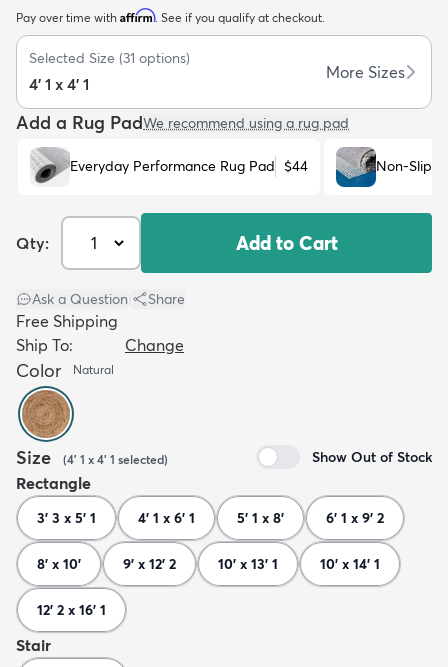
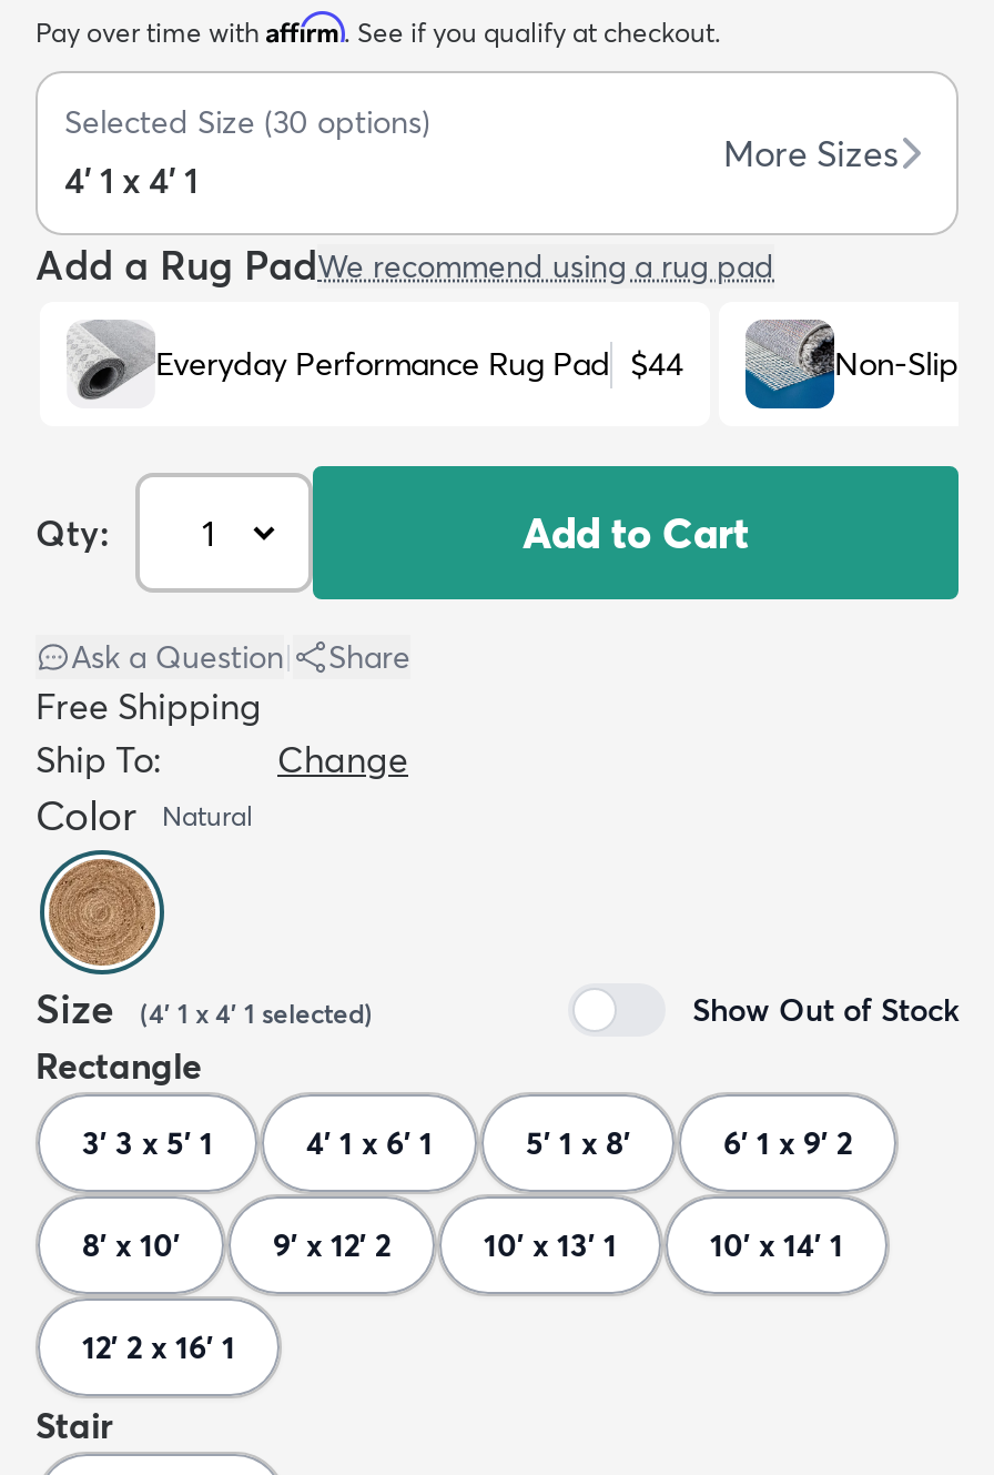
[29,49,190,67] Selected Size (31 options) -> [64,102,430,142] Selected Size (30 options)

